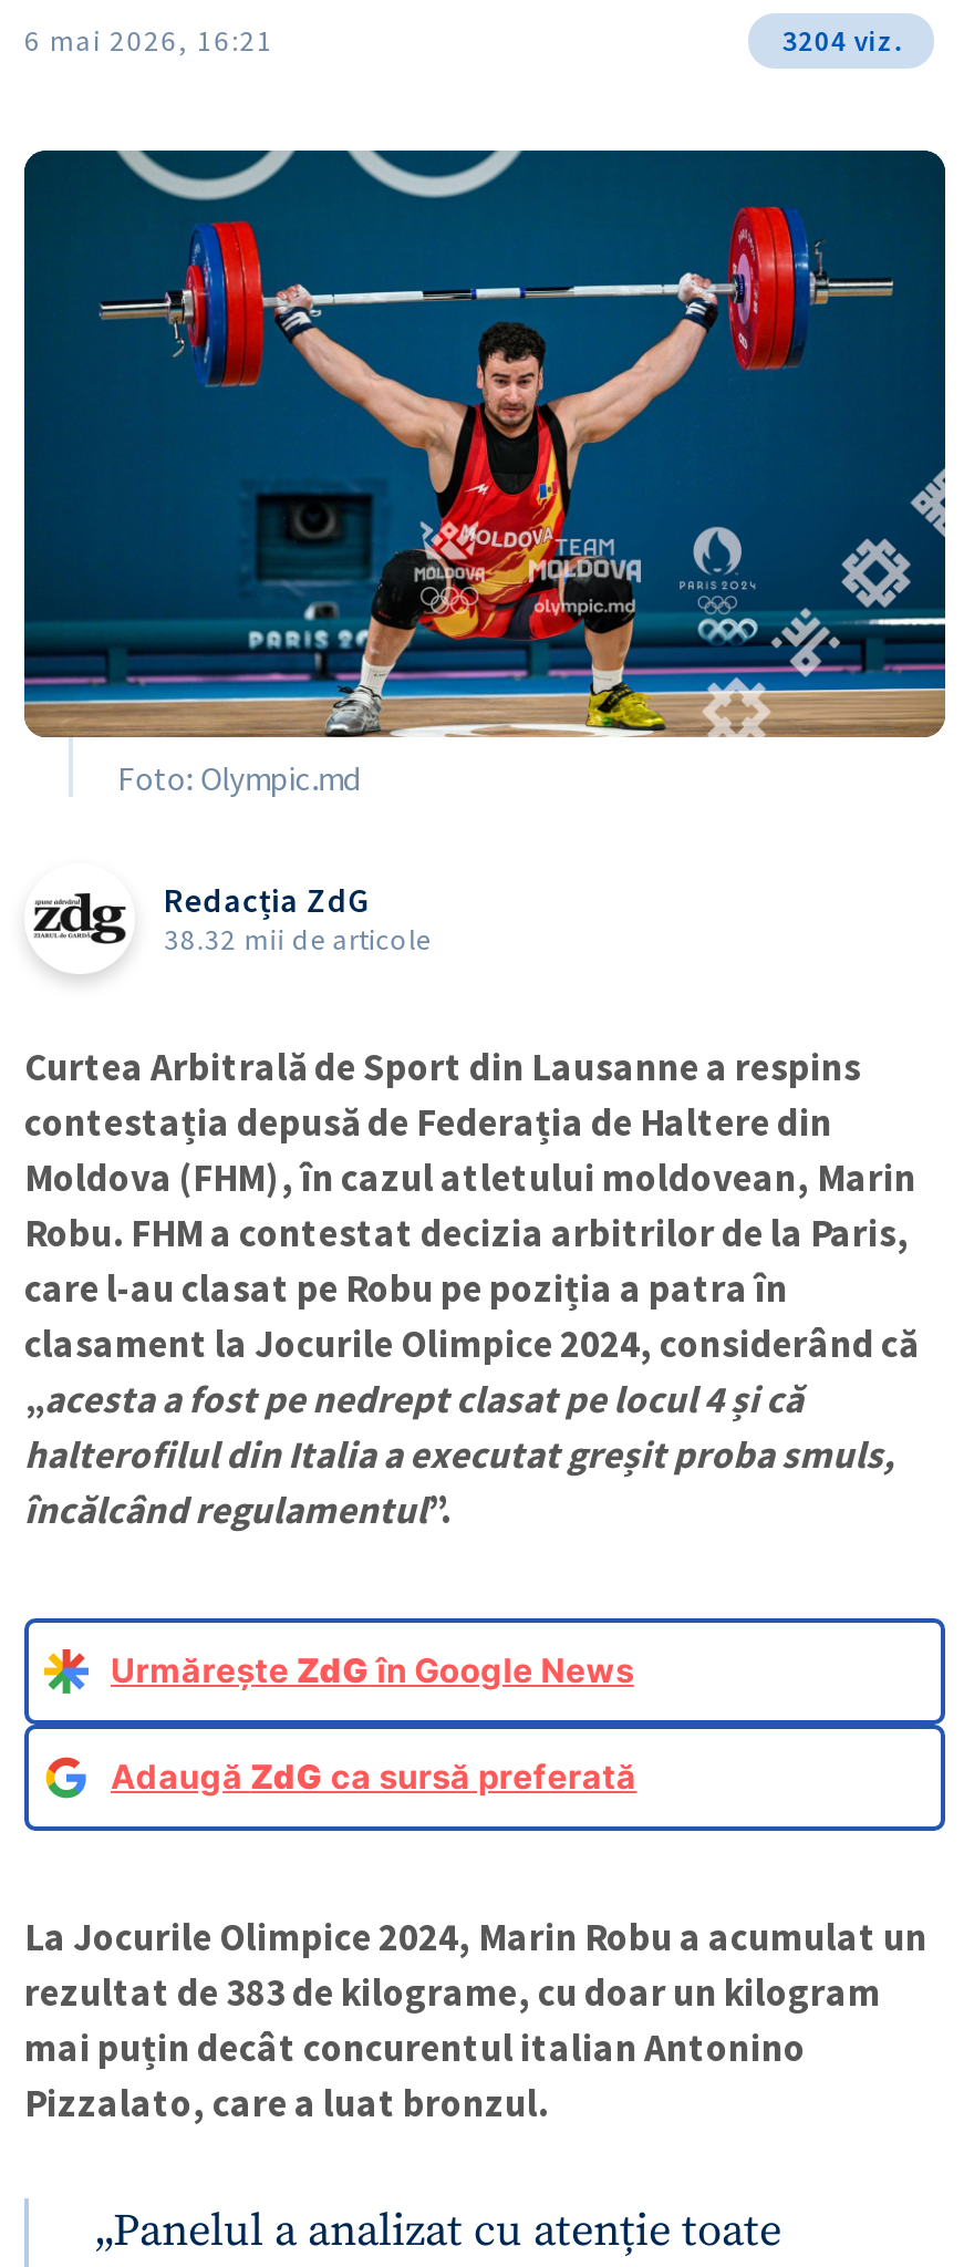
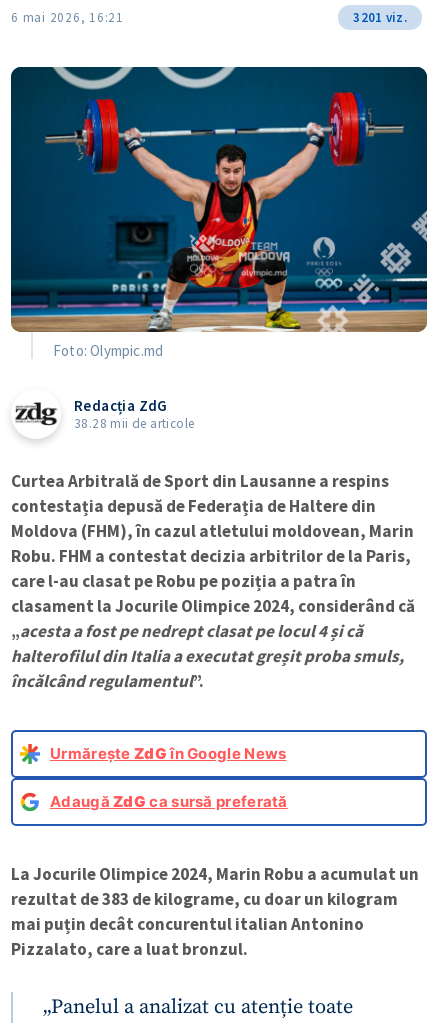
[782,21,901,59] 3204 viz. -> [353,9,407,26] 3201 viz.
[164,921,430,958] 38.32 mii de articole -> [74,415,194,432] 38.28 mii de articole

